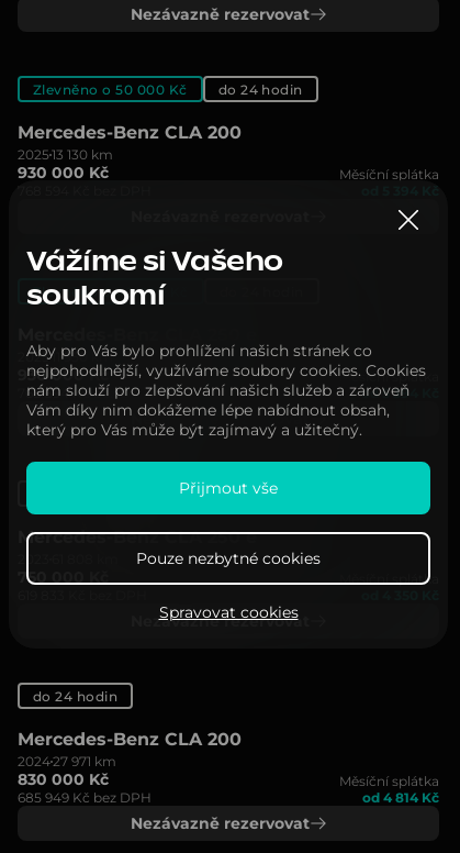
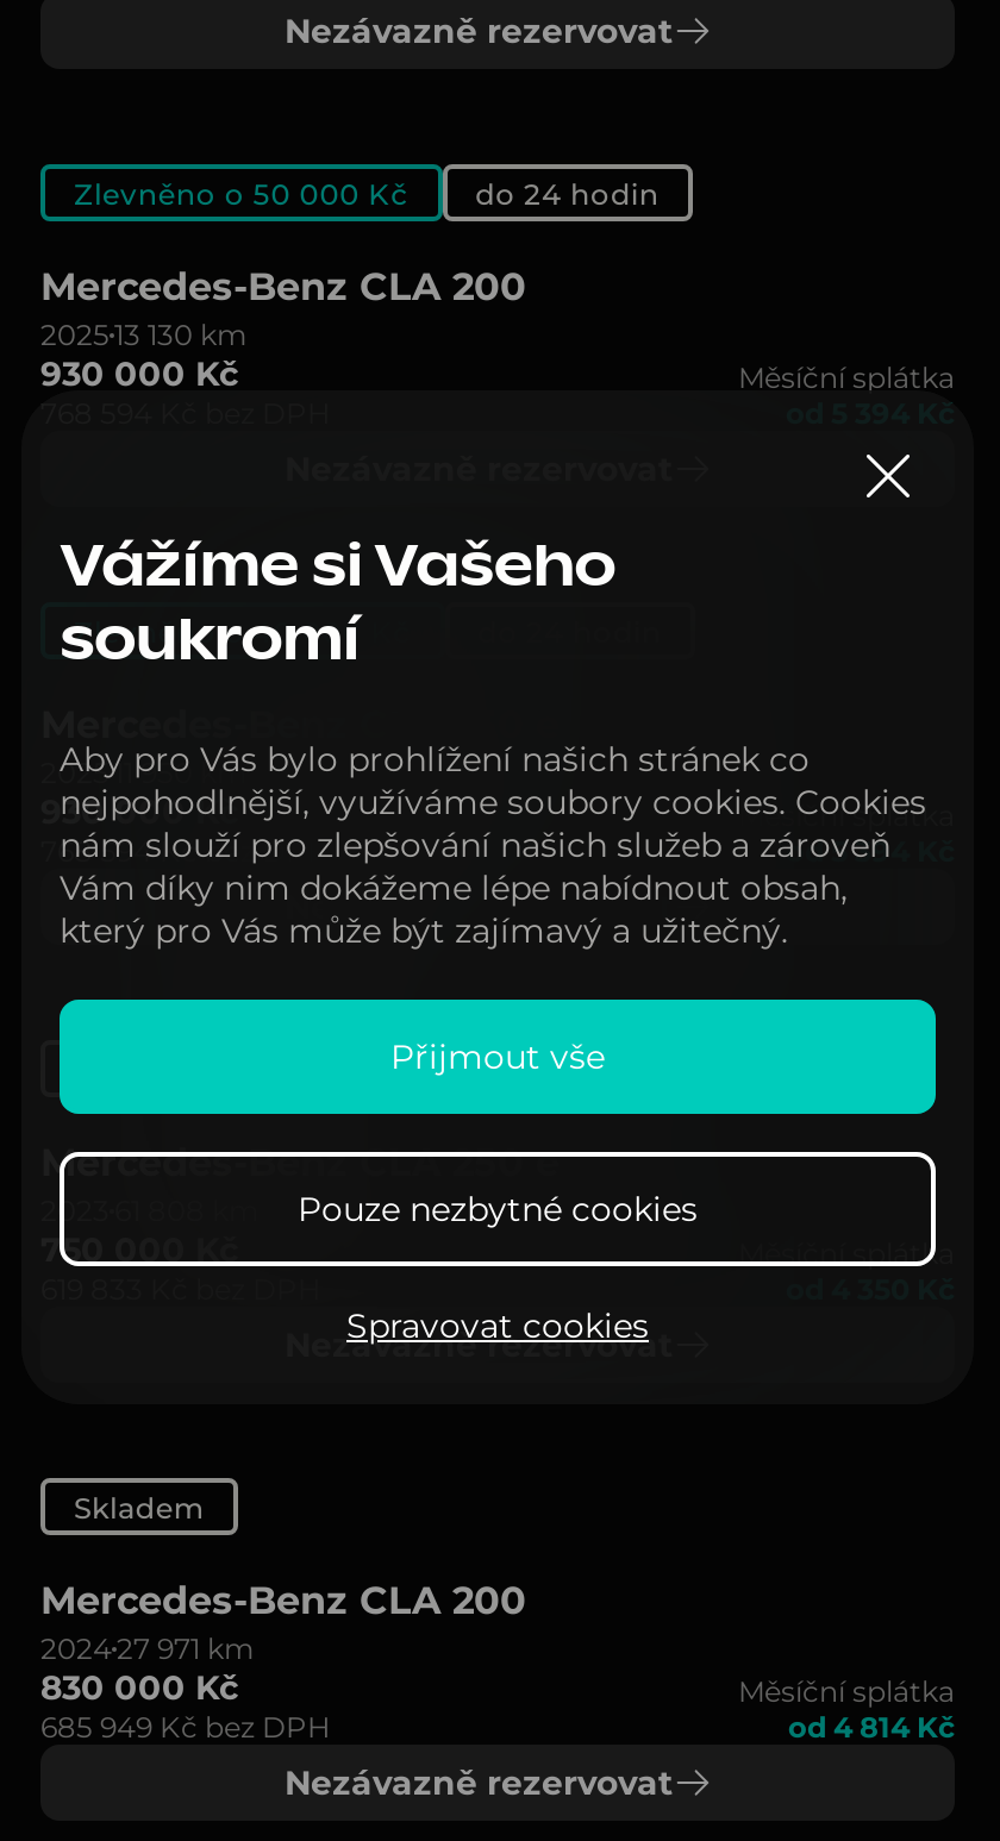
[33,688,118,704] do 24 hodin -> [74,1489,206,1524] Skladem

